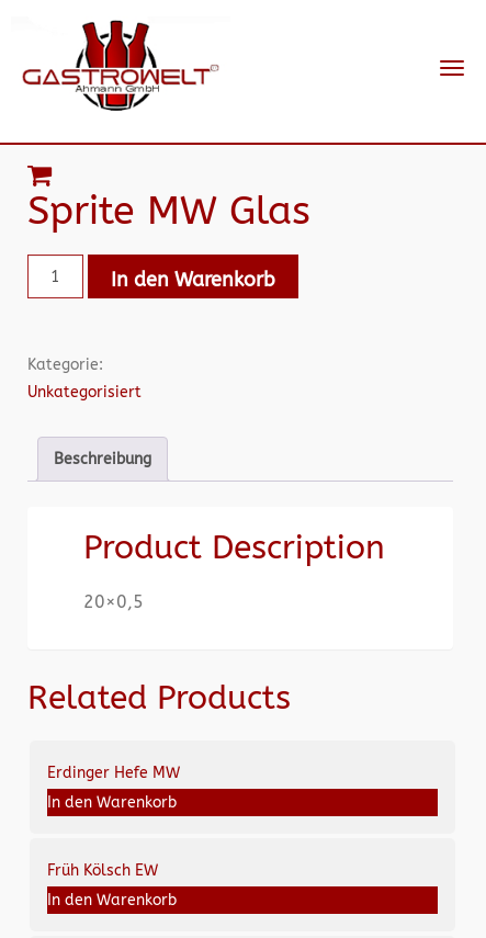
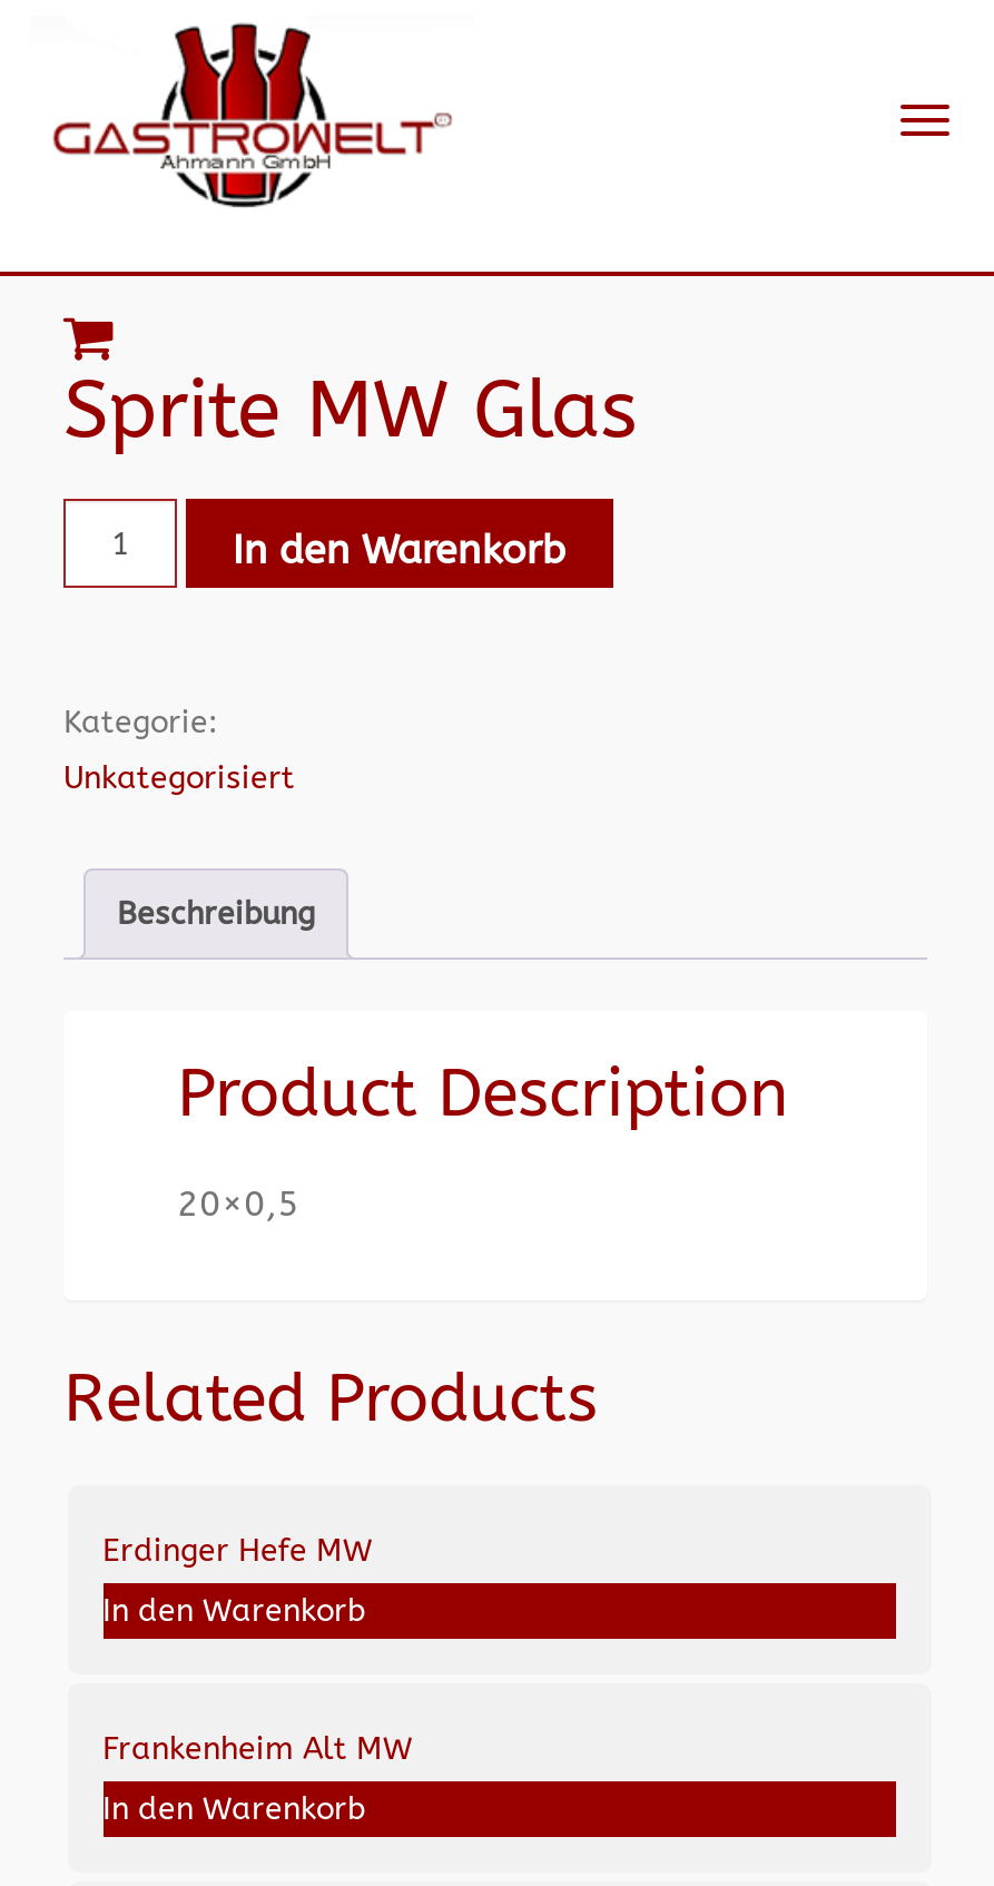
[47,861,157,880] Früh Kölsch EW -> [102,1731,412,1768] Frankenheim Alt MW

